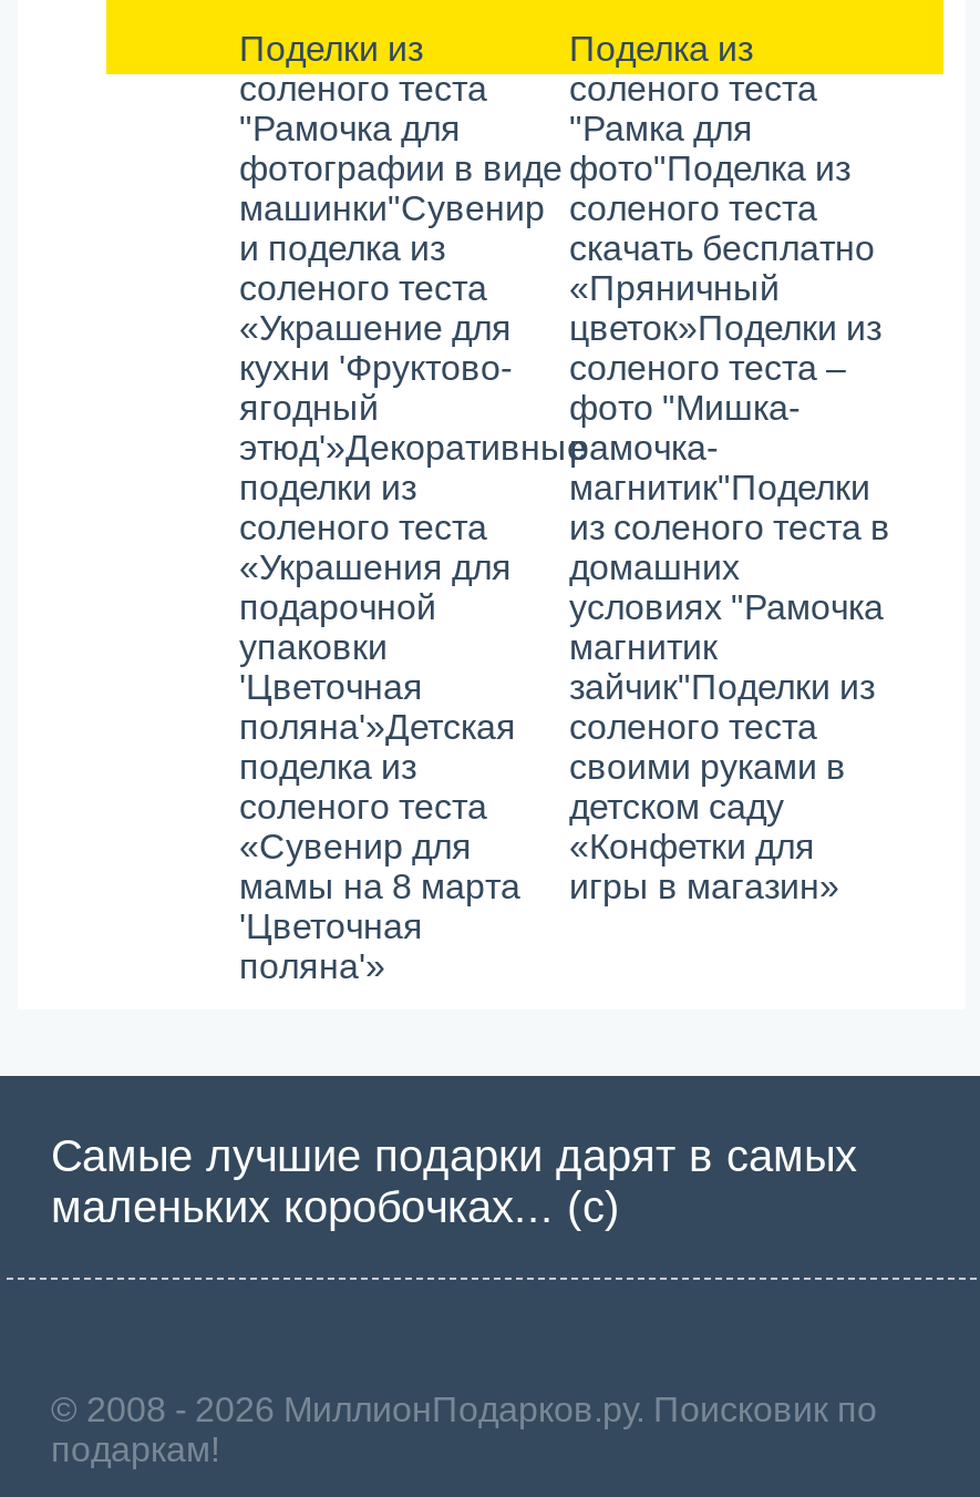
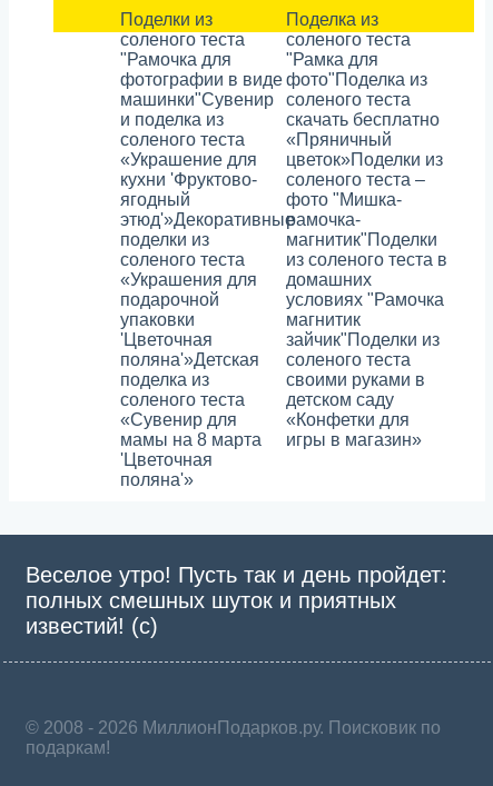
[51,1131,857,1231] Самые лучшие подарки дарят в самых | маленьких коробочках... (с) -> [26,563,447,638] Веселое утро! Пусть так и день пройдет: | полных смешных шуток и приятных | известий! (с)

